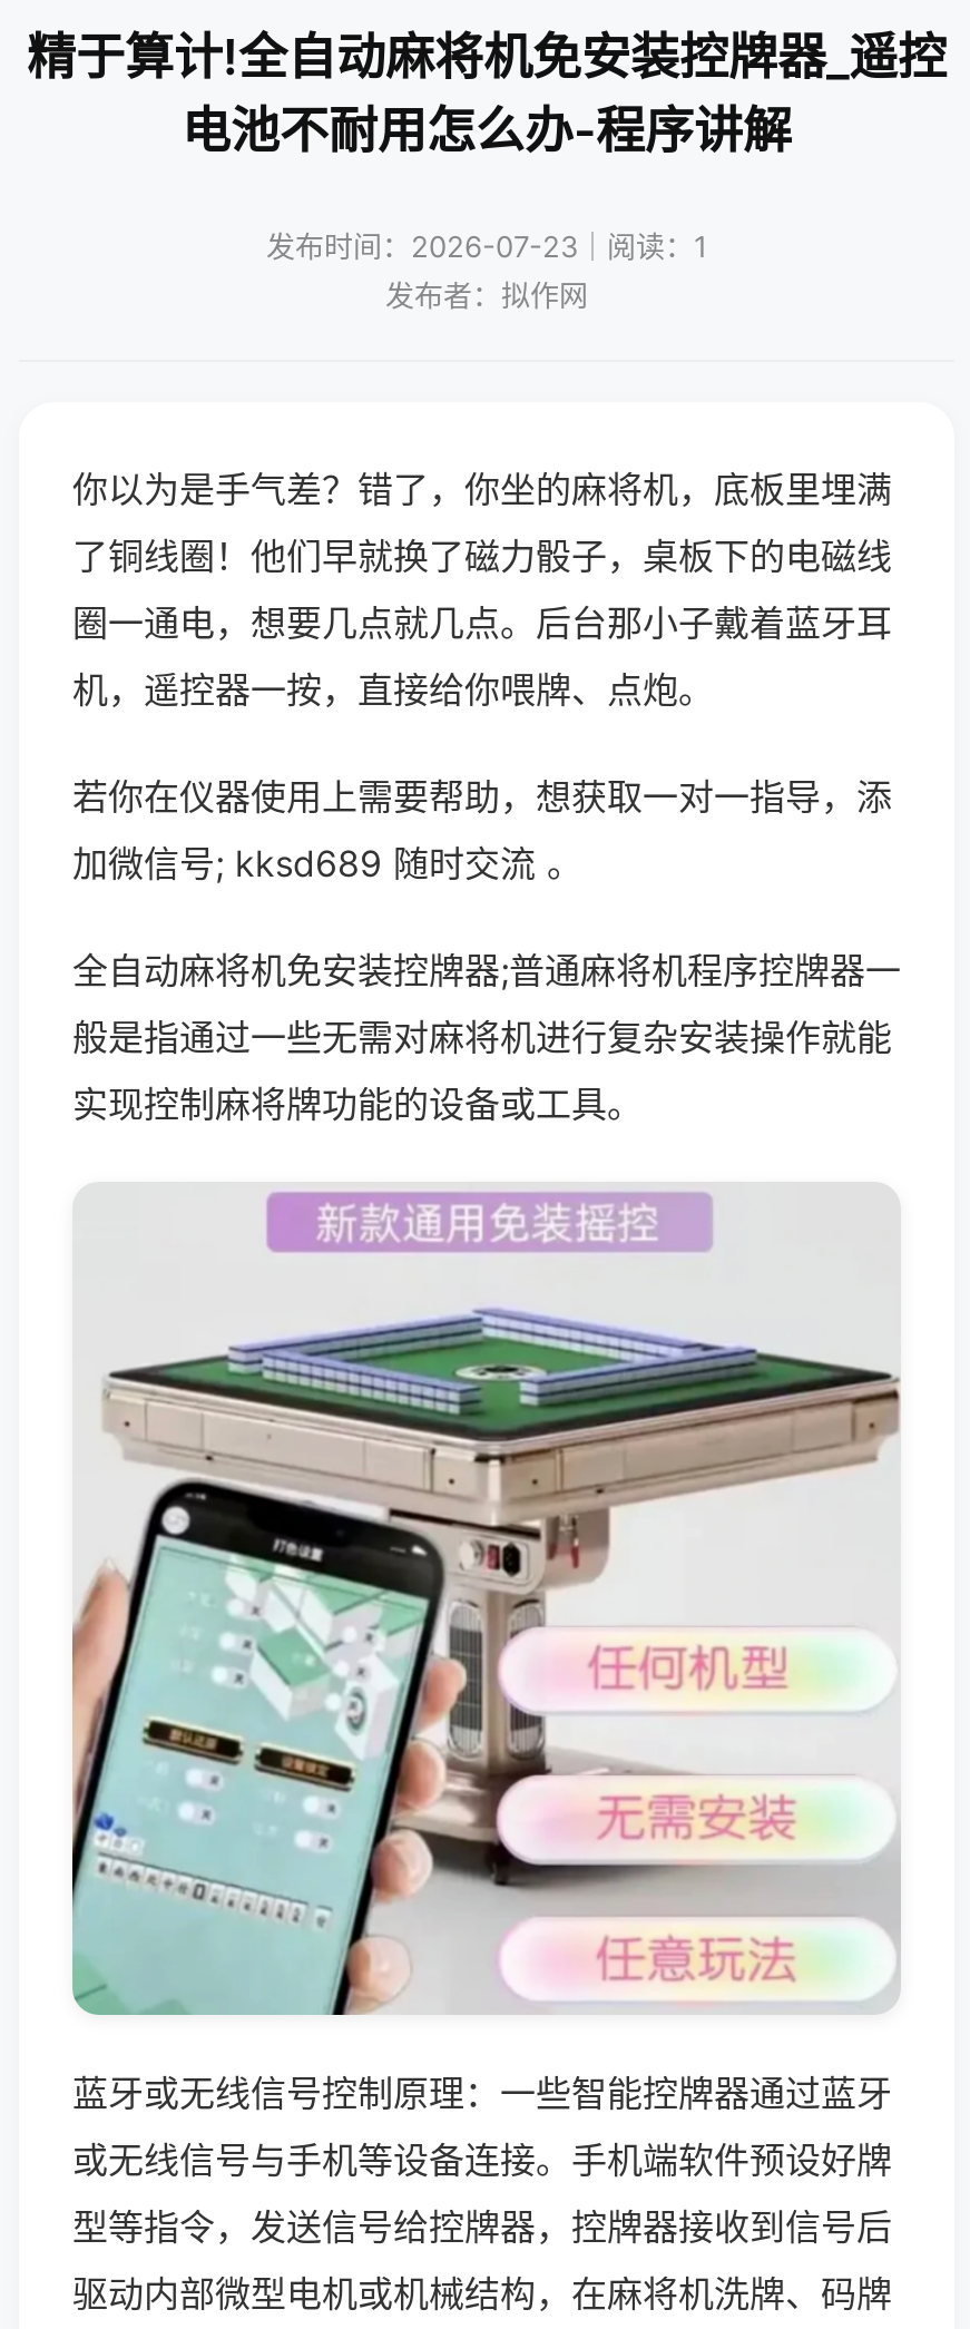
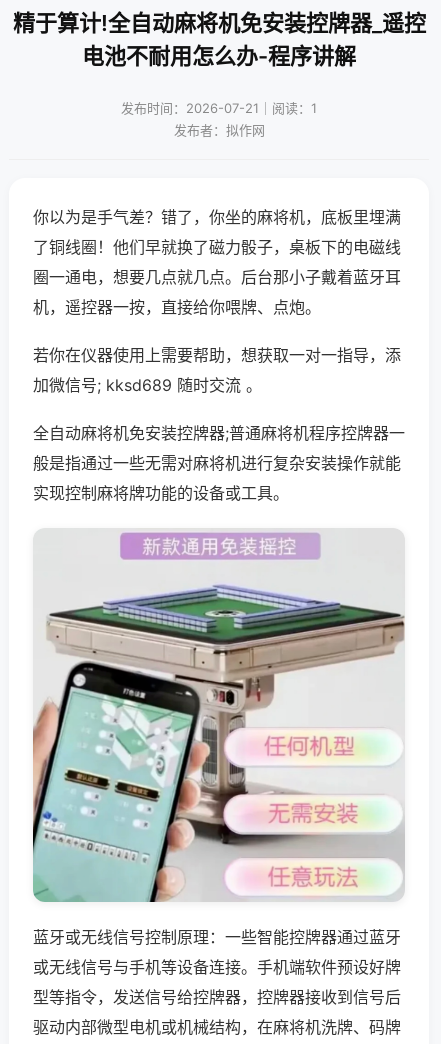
[266,228,707,264] 发布时间：2026-07-23｜阅读：1 -> [121,100,317,116] 发布时间：2026-07-21｜阅读：1

